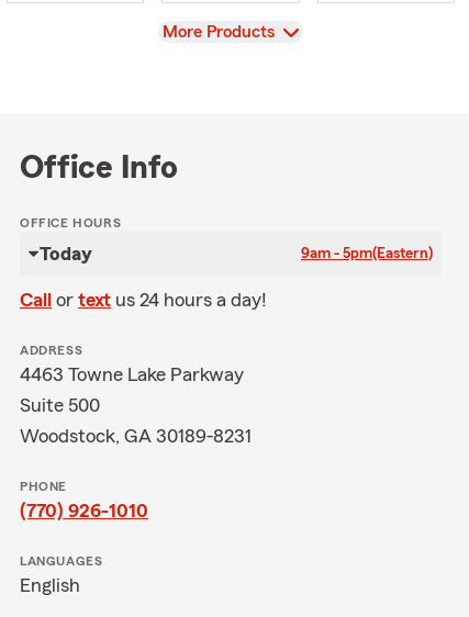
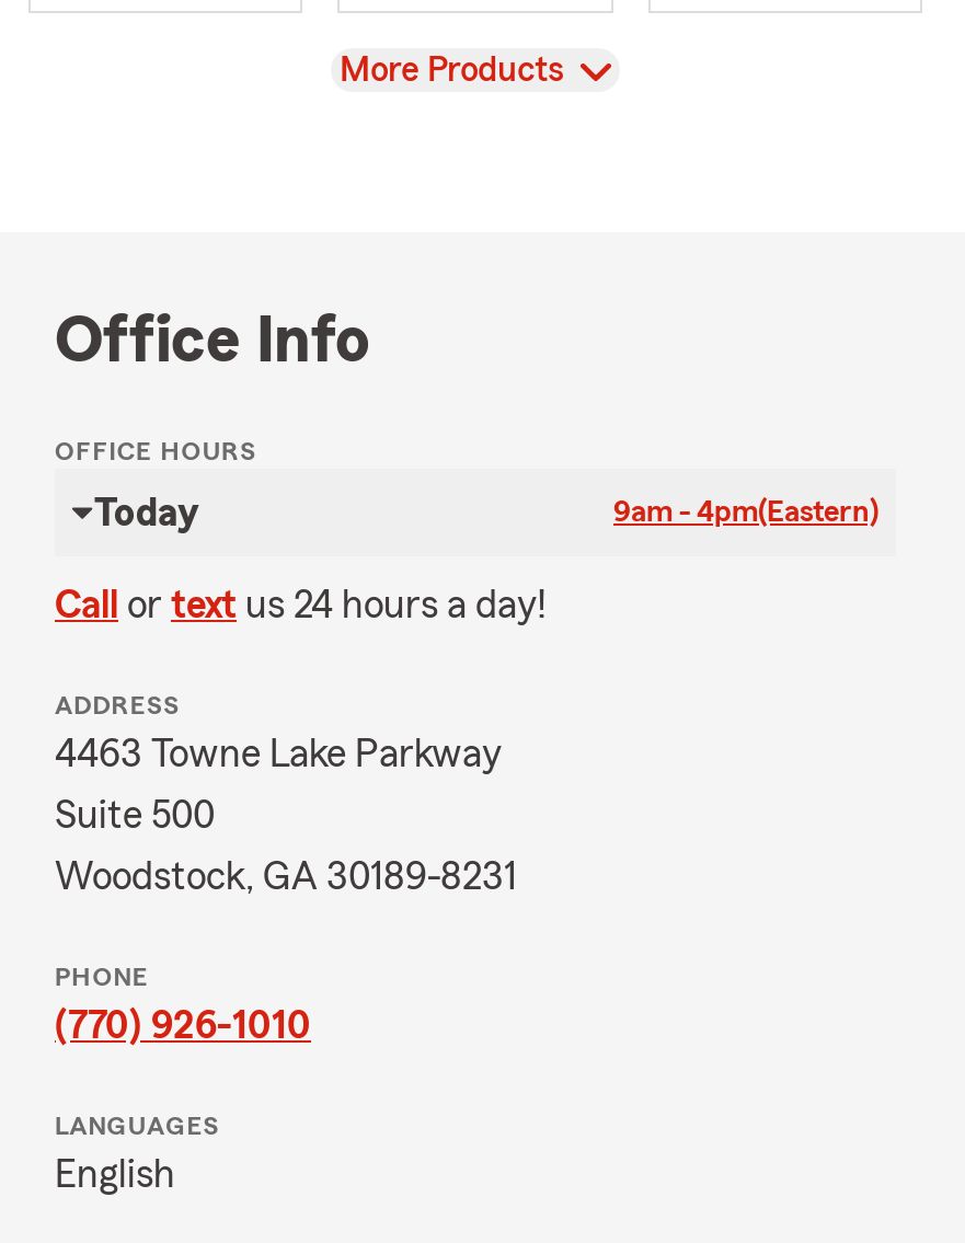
[301,246,433,261] 9am - 5pm(Eastern) -> [613,497,878,528] 9am - 4pm(Eastern)

